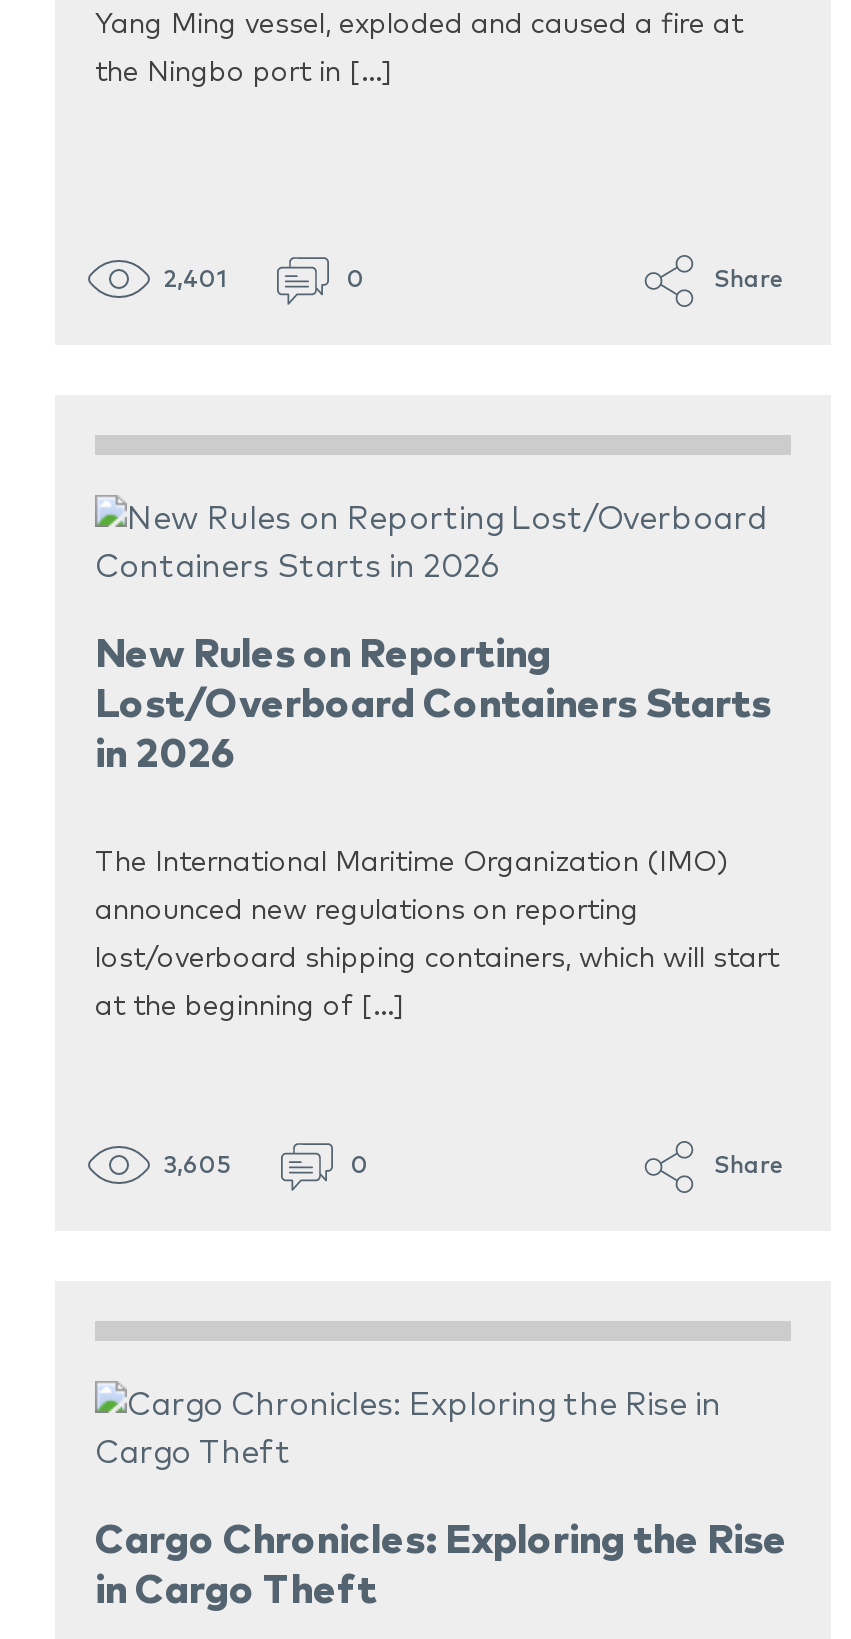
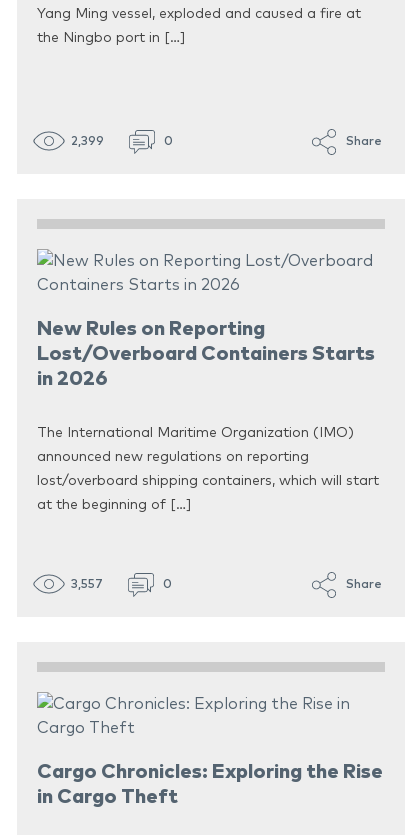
[163,269,227,293] 2,401 -> [71,136,104,148] 2,399
[163,1155,231,1179] 3,605 -> [71,579,103,591] 3,557

